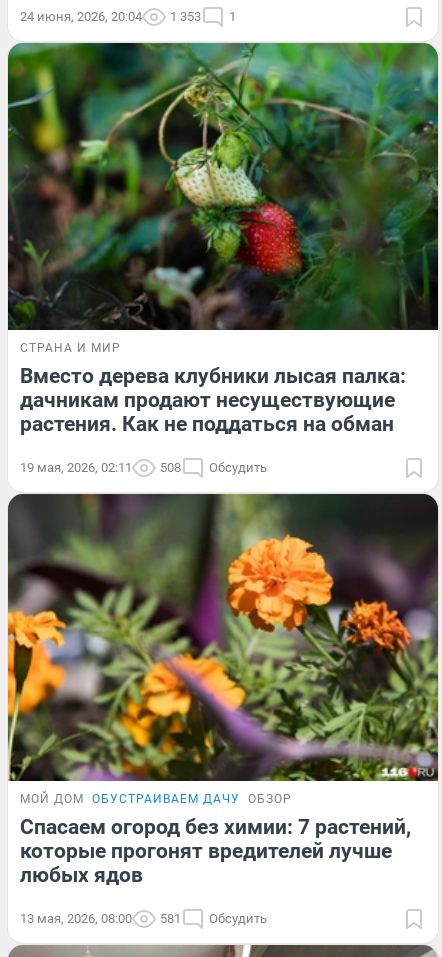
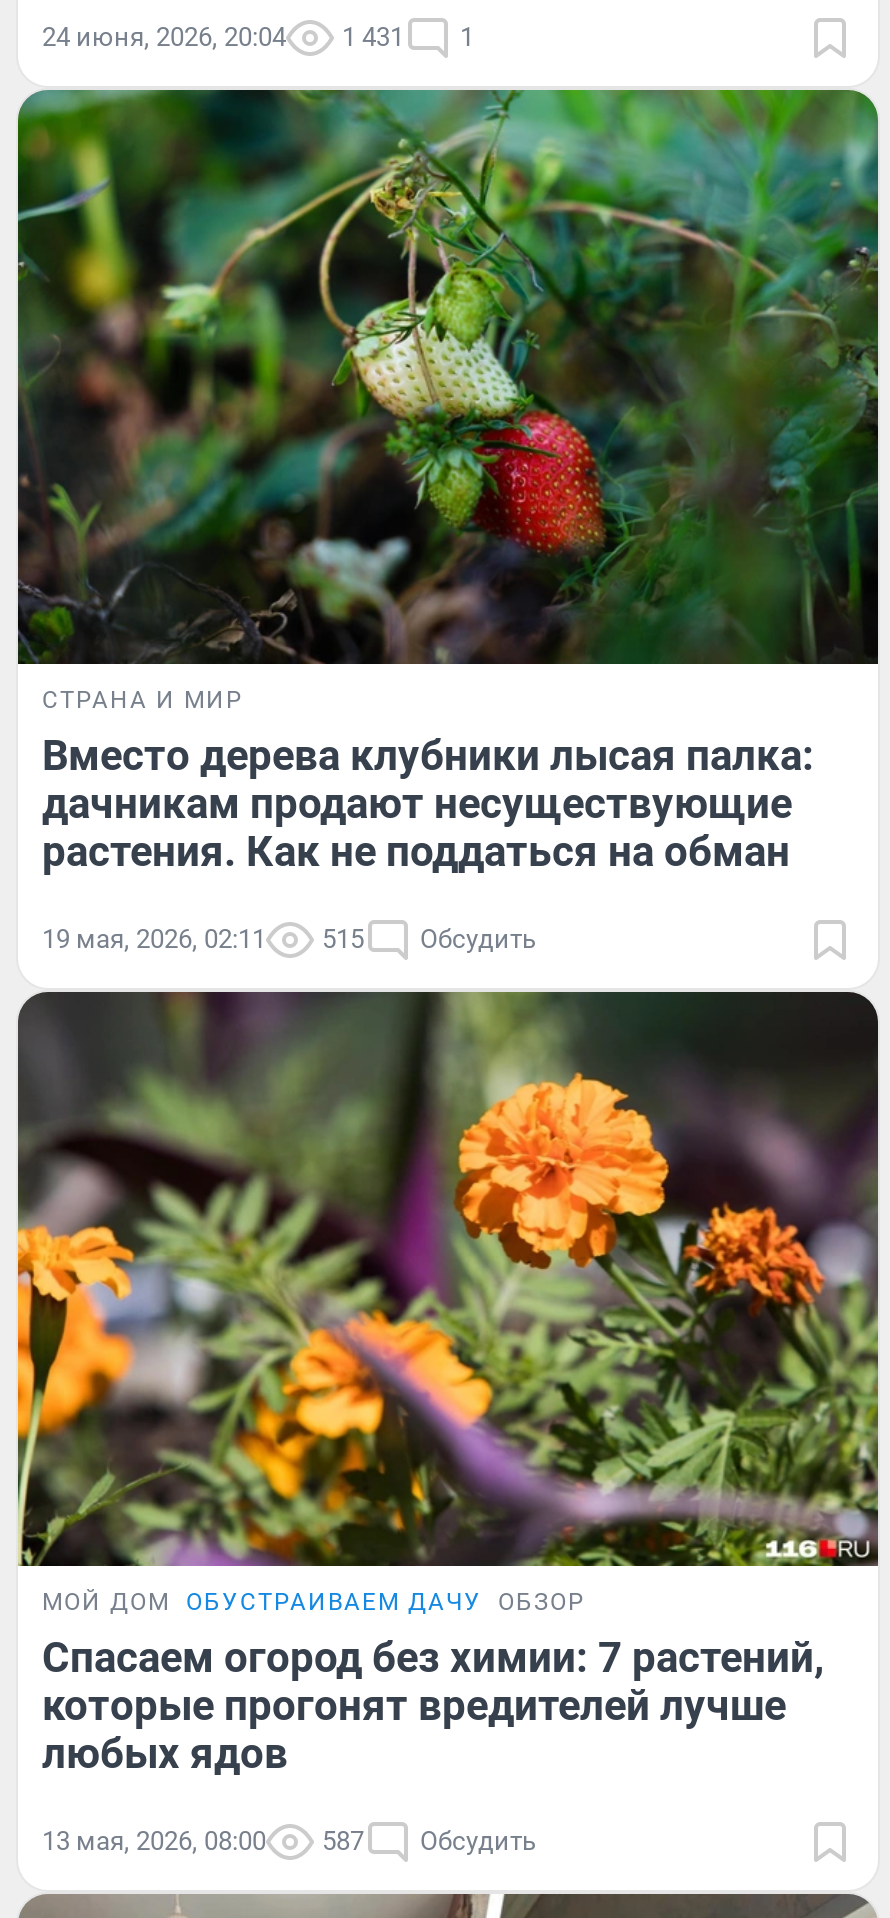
[20,9,236,24] 24 июня, 2026, 20:04 1 353 1 -> [42,23,474,53] 24 июня, 2026, 20:04 1 431 1
[20,460,267,475] 19 мая, 2026, 02:11 508 Обсудить -> [42,924,536,954] 19 мая, 2026, 02:11 515 Обсудить
[20,911,267,926] 13 мая, 2026, 08:00 581 Обсудить -> [42,1825,536,1855] 13 мая, 2026, 08:00 587 Обсудить

